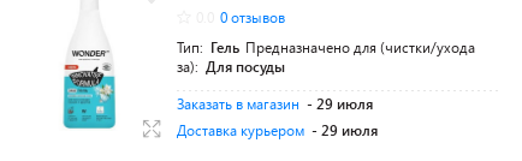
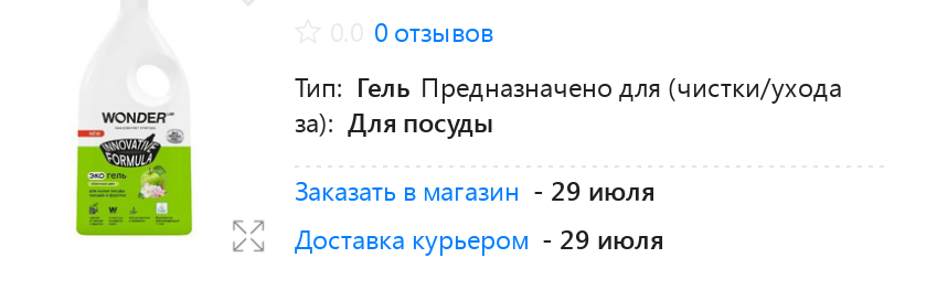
[58,49,121,130] [image] -> [74,93,195,238] [image]

